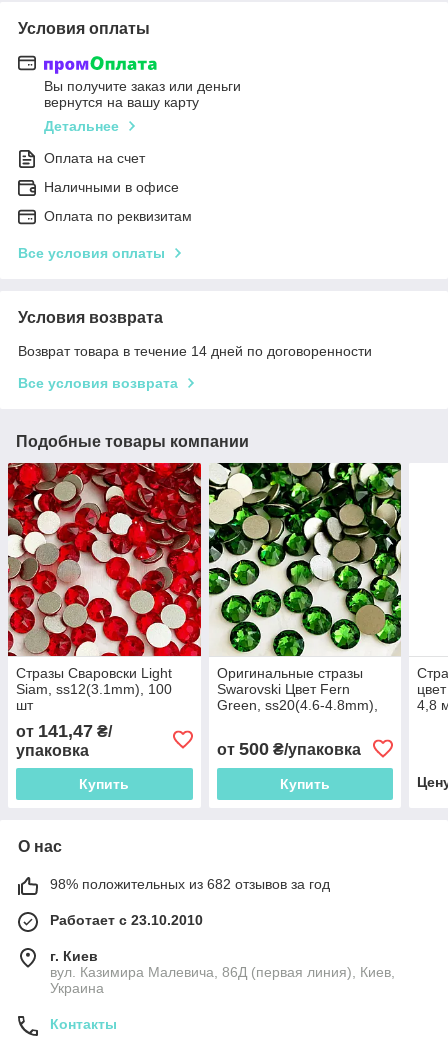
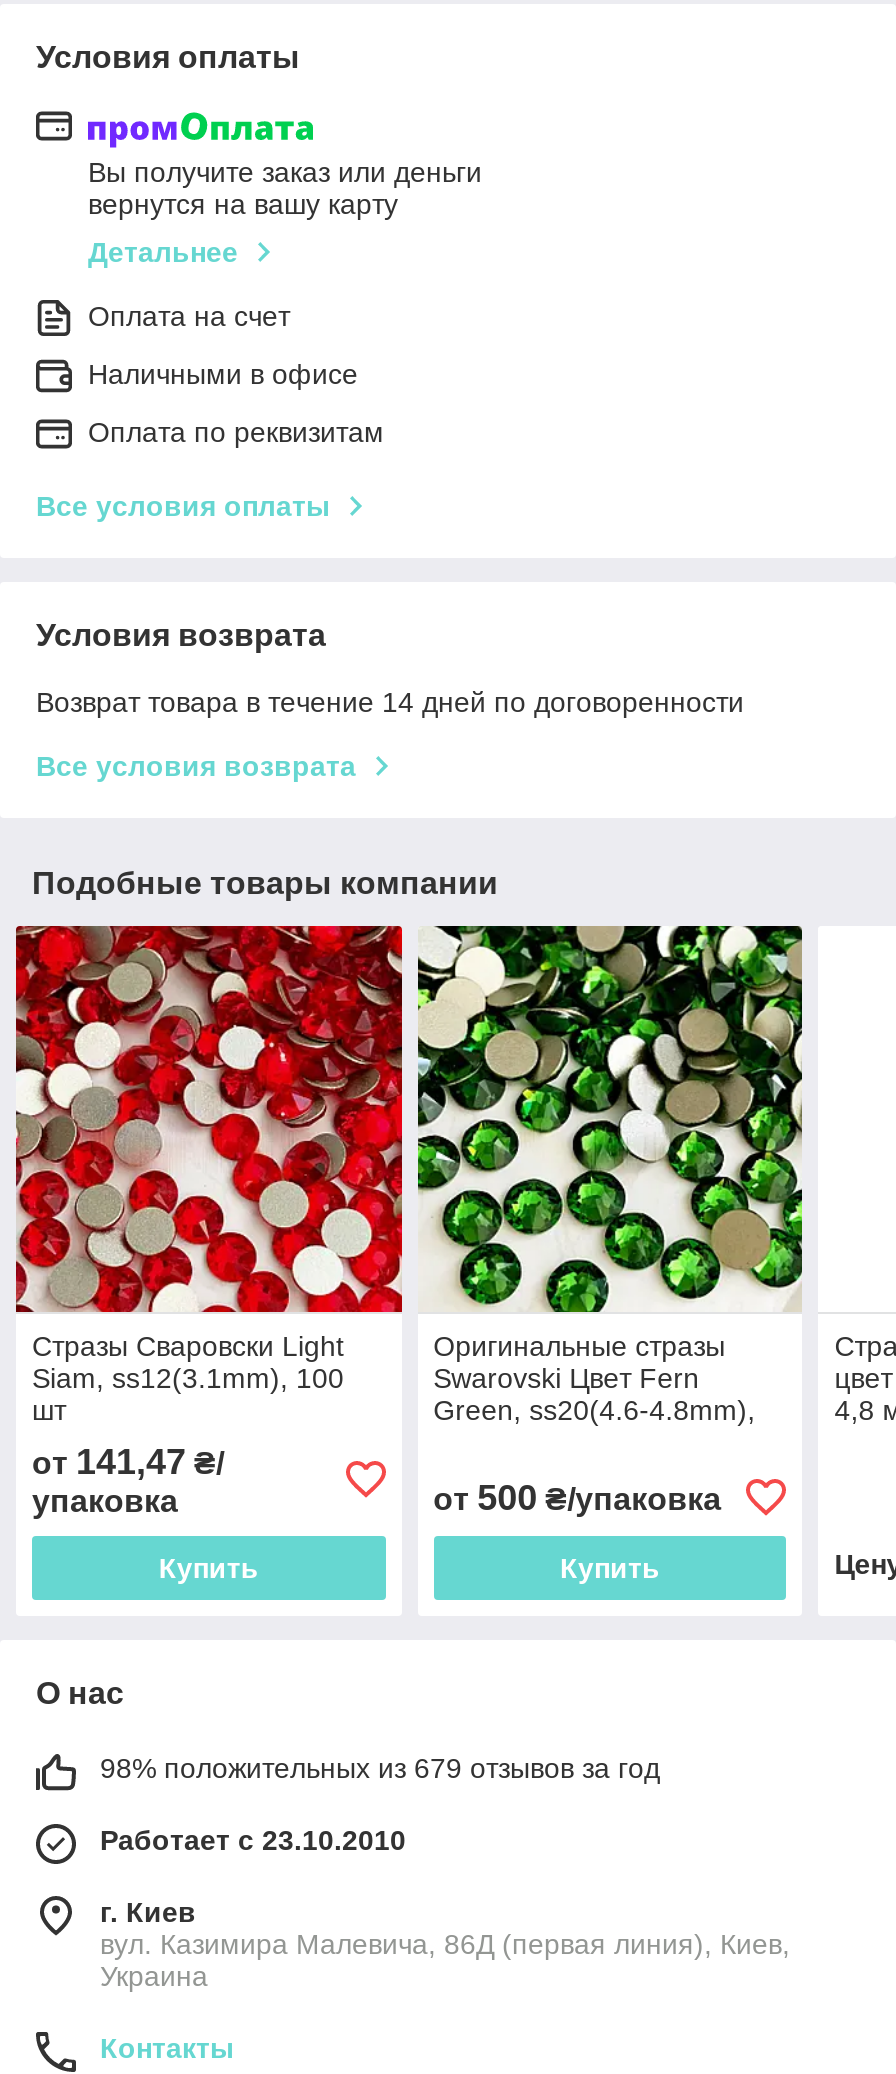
[50,876,330,892] 98% положительных из 682 отзывов за год -> [100,1752,660,1784] 98% положительных из 679 отзывов за год

